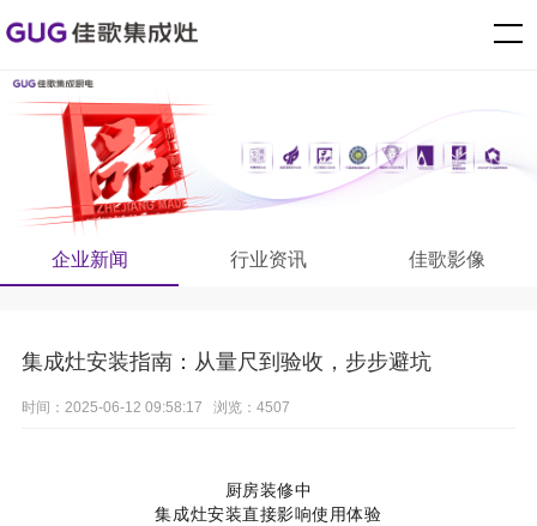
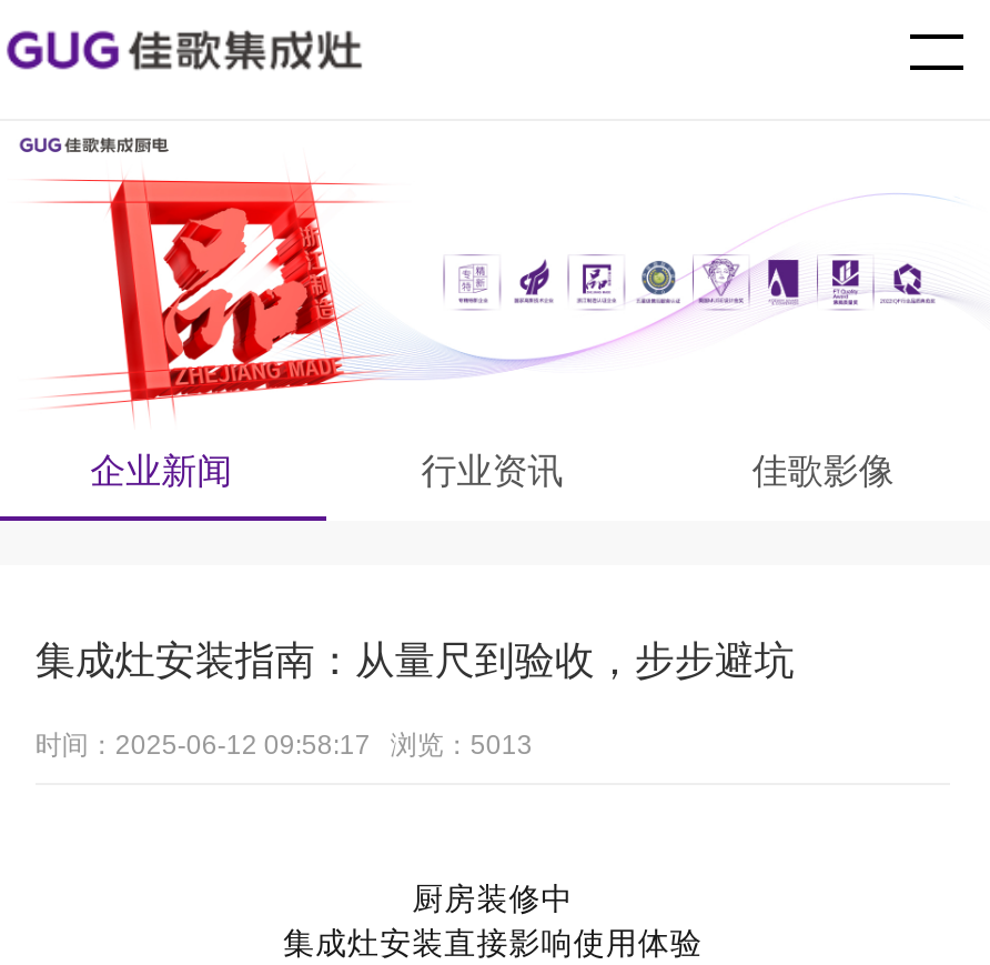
[21,399,290,416] 时间：2025-06-12 09:58:17 浏览：4507 -> [35,730,533,761] 时间：2025-06-12 09:58:17 浏览：5013

